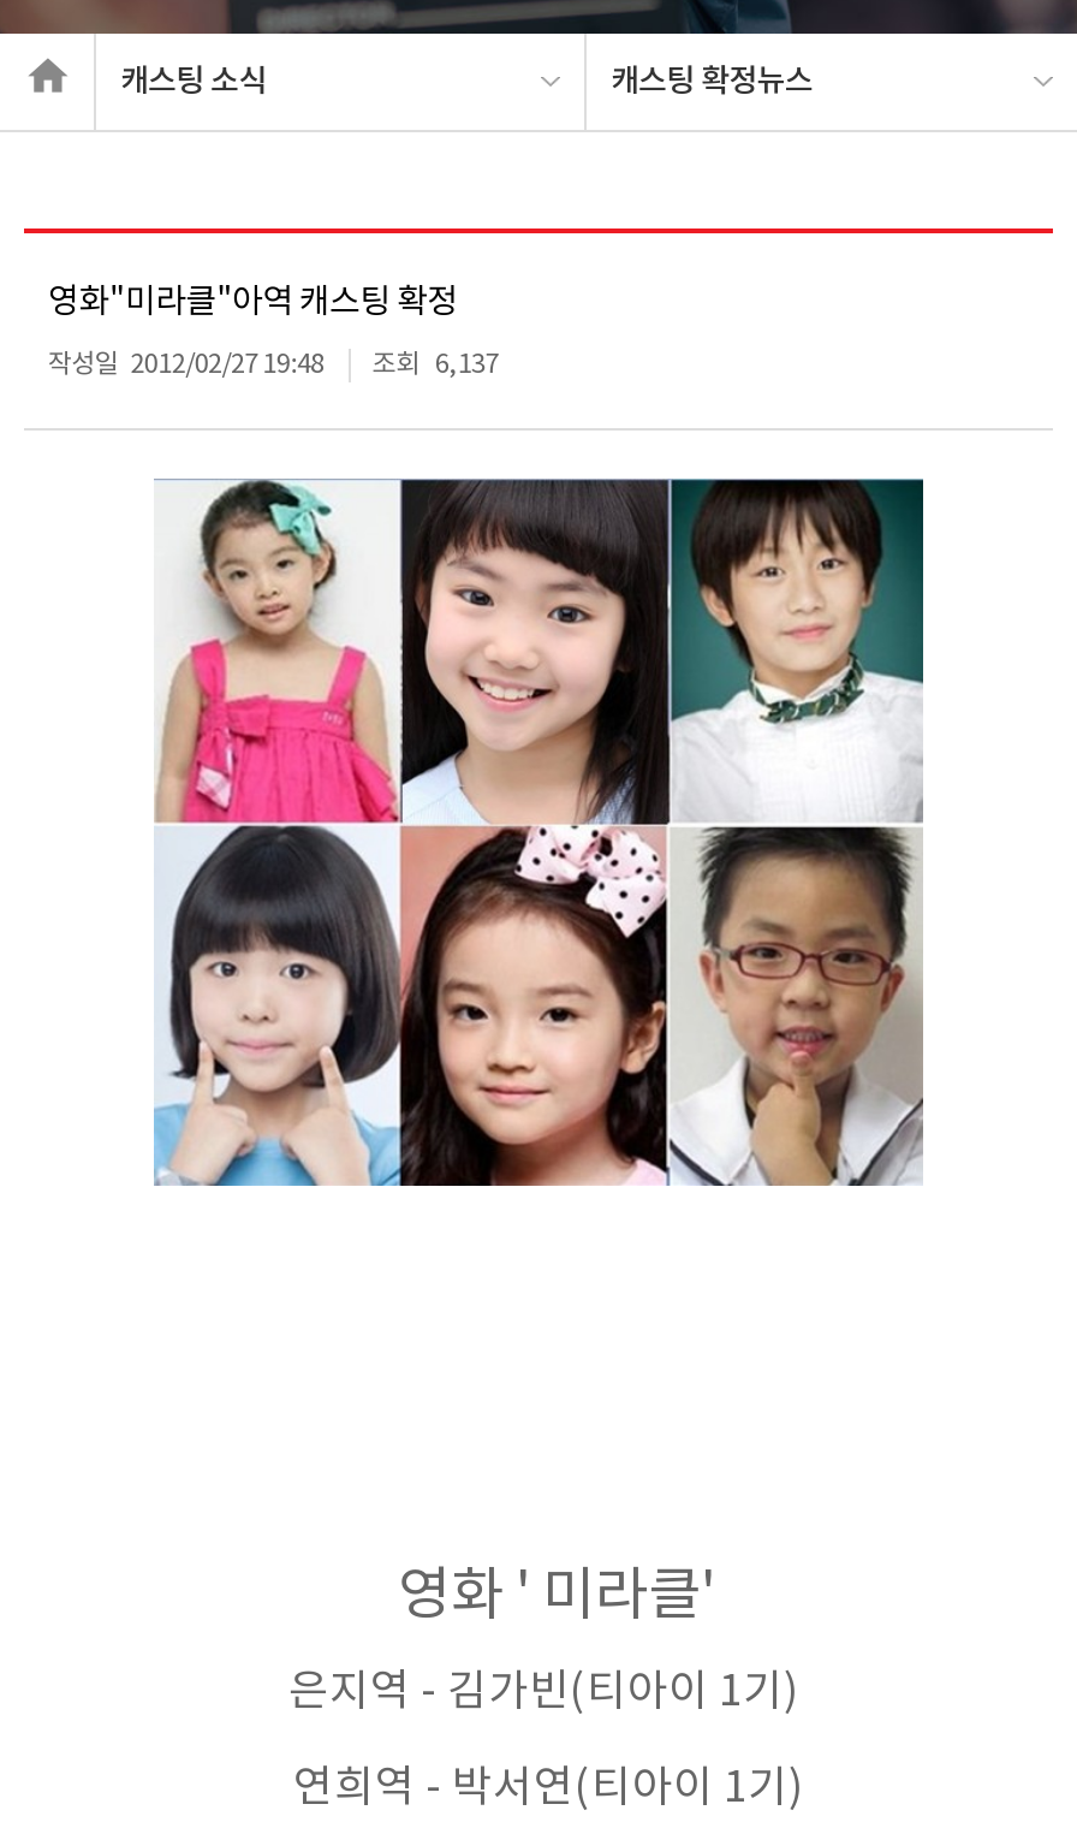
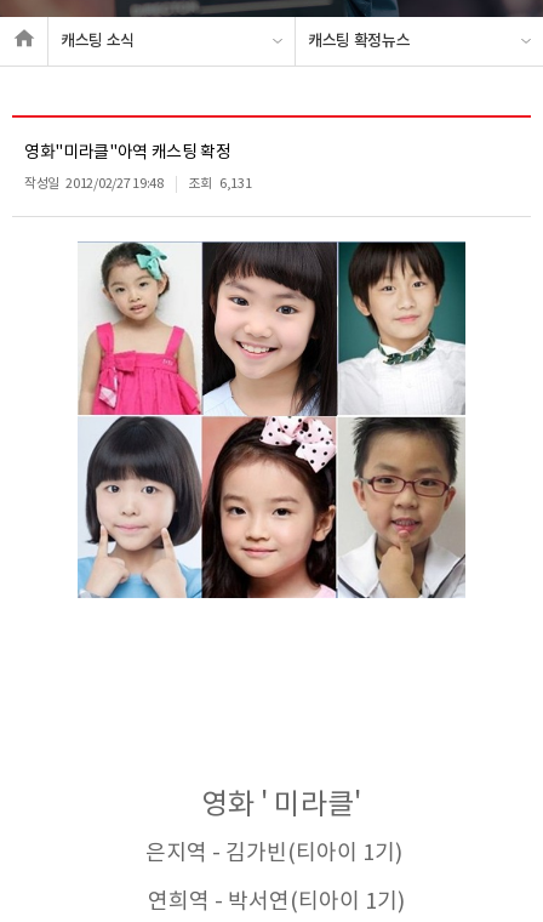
[48,349,499,380] 작성일 2012/02/27 19:48 조회 6,137 -> [24,176,252,192] 작성일 2012/02/27 19:48 조회 6,131

